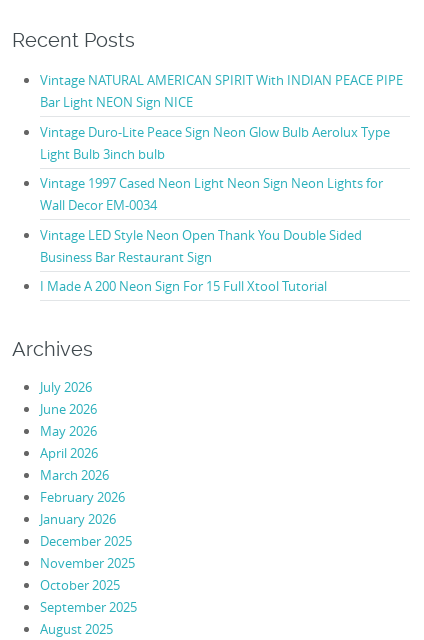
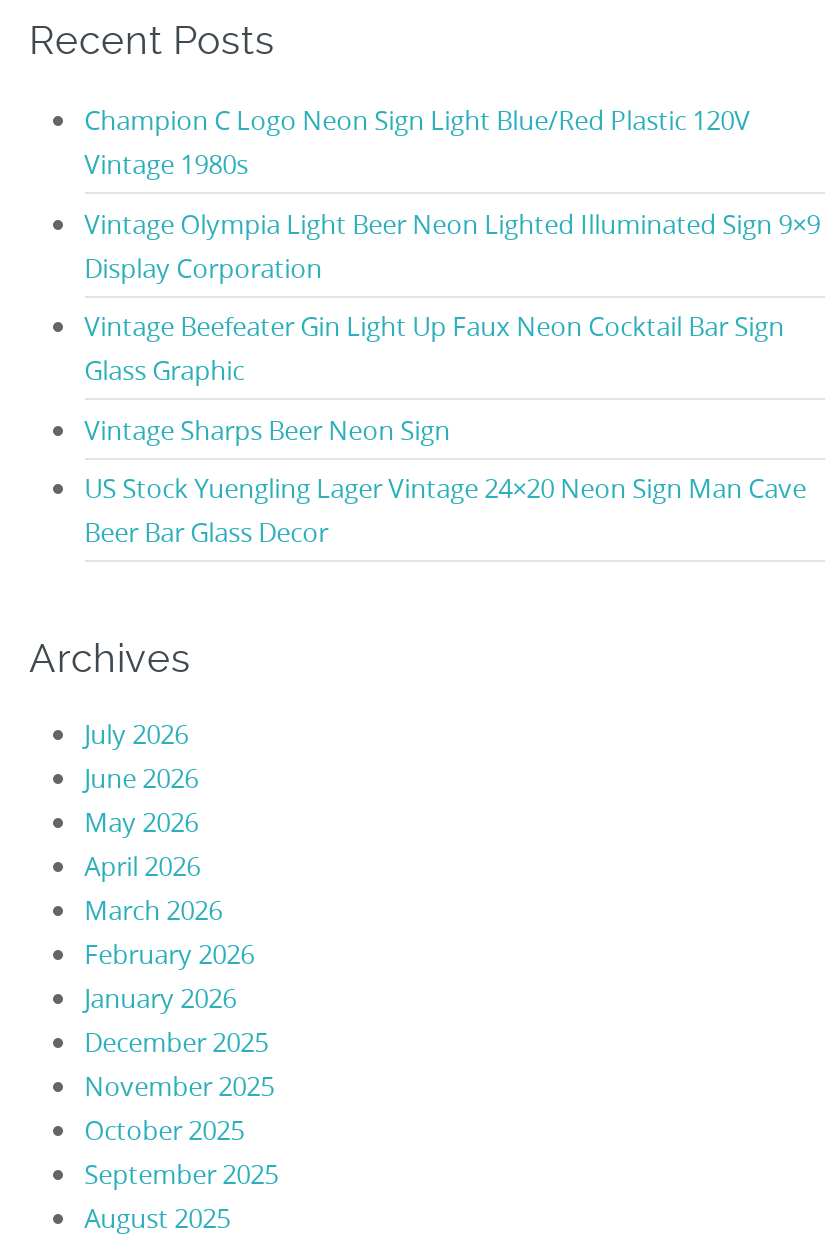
[40,71,403,111] Vintage NATURAL AMERICAN SPIRIT With INDIAN PEACE PIPE | Bar Light NEON Sign NICE -> [84,102,750,182] Champion C Logo Neon Sign Light Blue/Red Plastic 120V | Vintage 1980s
[40,123,390,163] Vintage Duro-Lite Peace Sign Neon Glow Bulb Aerolux Type | Light Bulb 3inch bulb -> [84,205,820,285] Vintage Olympia Light Beer Neon Lighted Illuminated Sign 9×9 | Display Corporation
[40,174,383,214] Vintage 1997 Cased Neon Light Neon Sign Neon Lights for | Wall Decor EM-0034 -> [84,308,784,388] Vintage Beefeater Gin Light Up Faux Neon Cocktail Bar Sign | Glass Graphic
[40,226,362,266] Vintage LED Style Neon Open Thank You Double Sided | Business Bar Restaurant Sign -> [84,411,450,447] Vintage Sharps Beer Neon Sign
[40,277,327,295] I Made A 200 Neon Sign For 15 Full Xtool Tutorial -> [84,470,806,550] US Stock Yuengling Lager Vintage 24×20 Neon Sign Man Cave | Beer Bar Glass Decor

